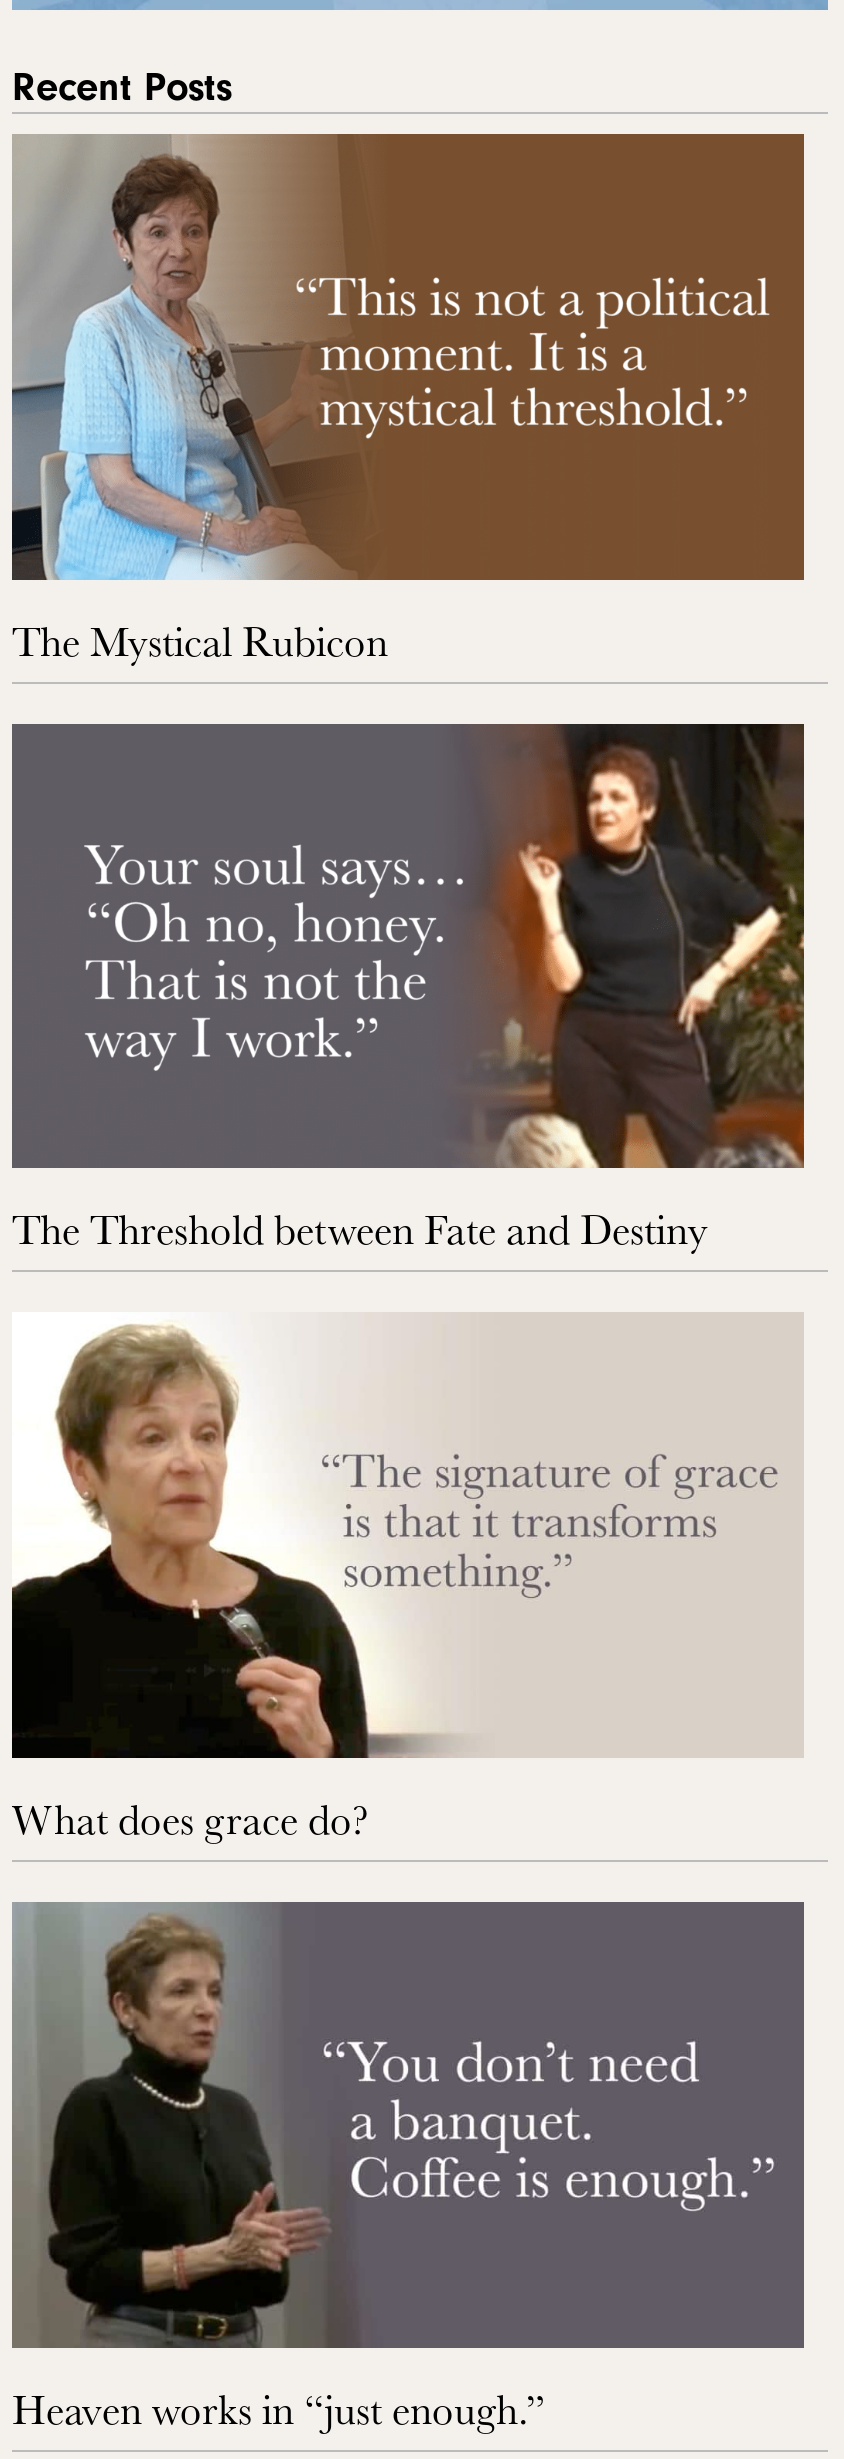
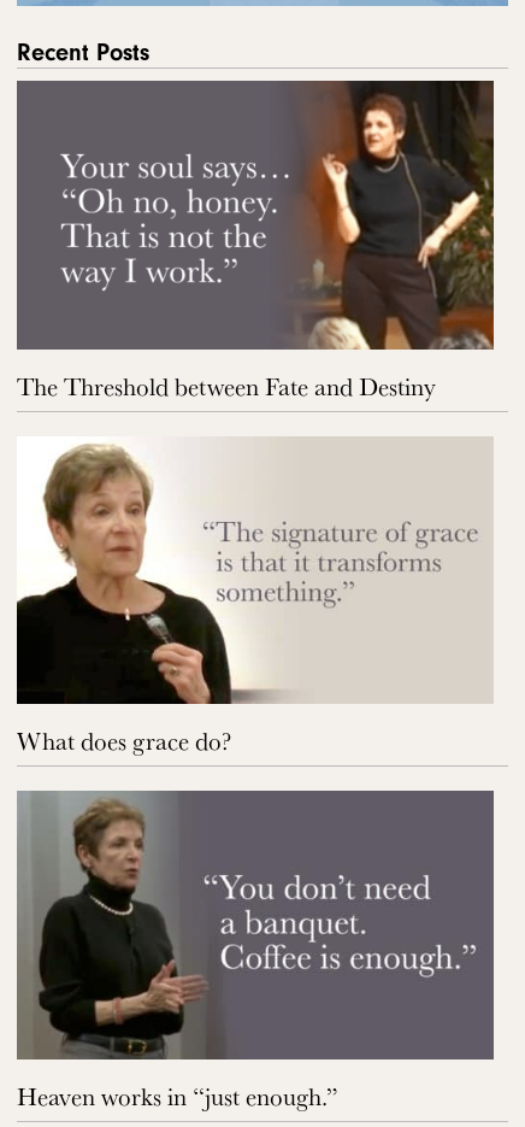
[12,134,804,667] [image] | The Mystical Rubicon -> none

